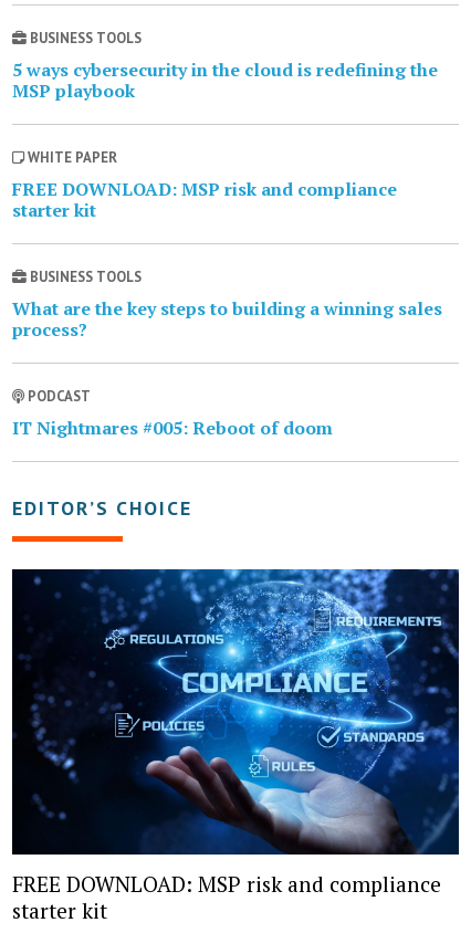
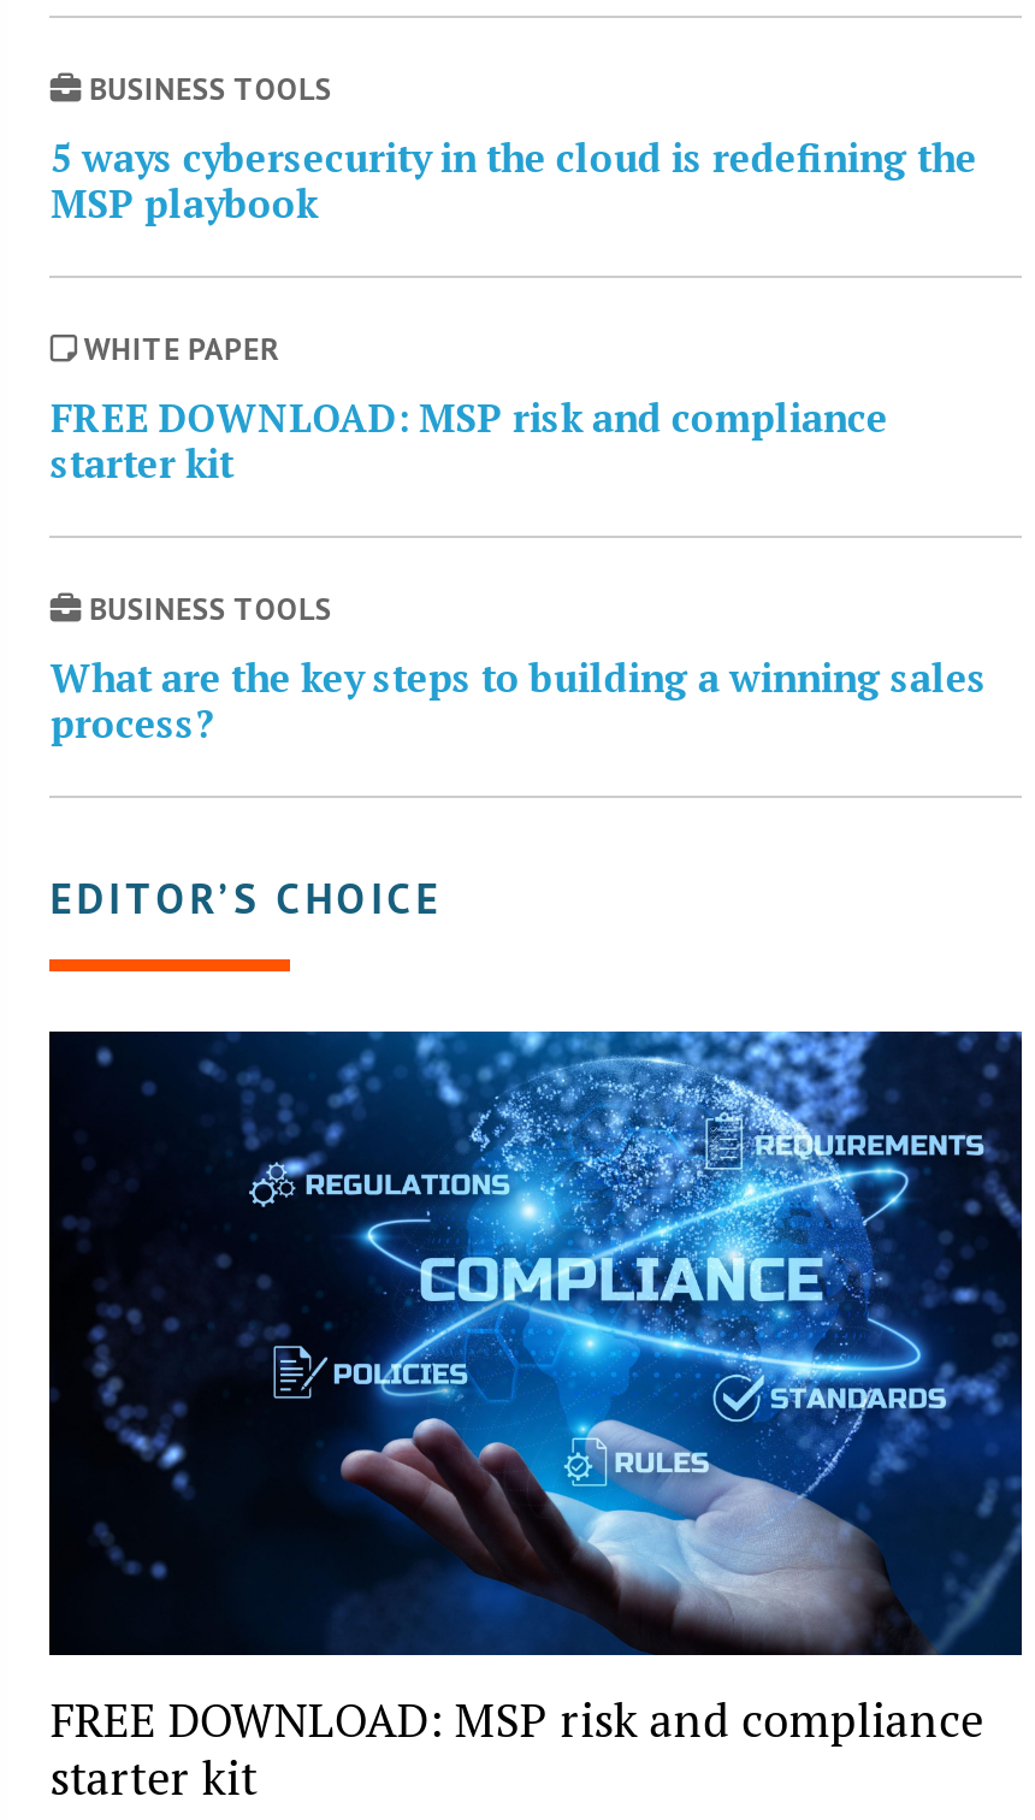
[13,387,333,440] PODCAST | IT Nightmares #005: Reboot of doom -> none

